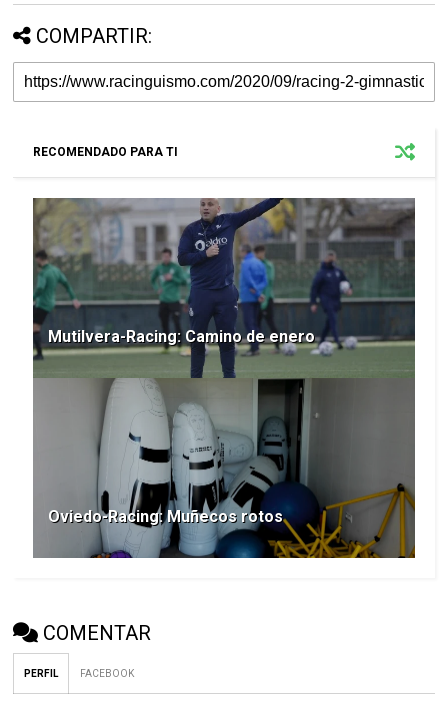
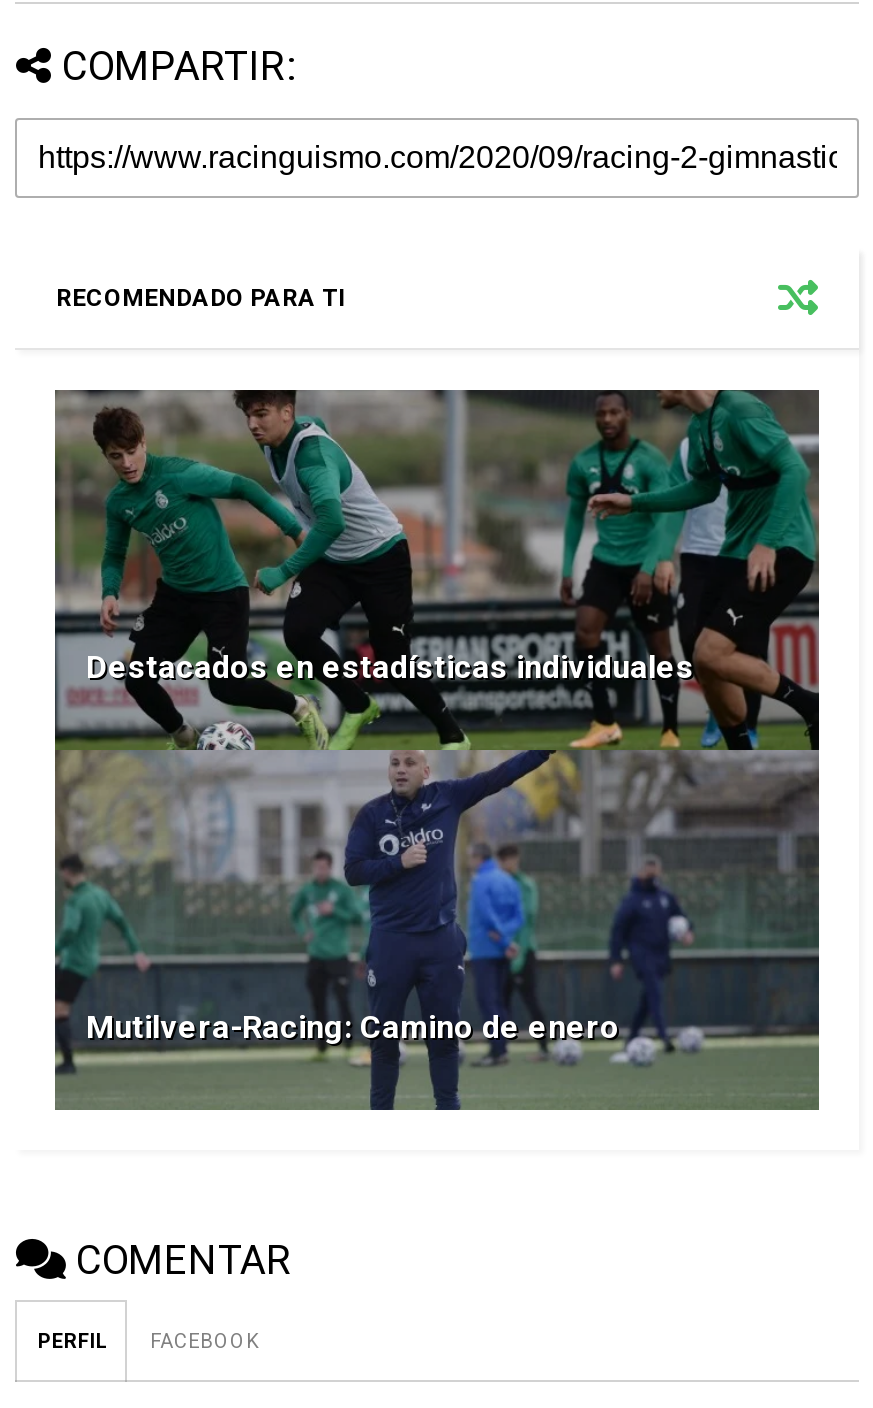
none -> [55,390,821,752] [image] | Destacados en estadísticas individuales
moved [48,327,315,346] -> [86,1008,620,1046]: Mutilvera-Racing: Camino de enero
[33,378,415,559] [image] | Oviedo-Racing: Muñecos rotos -> none

